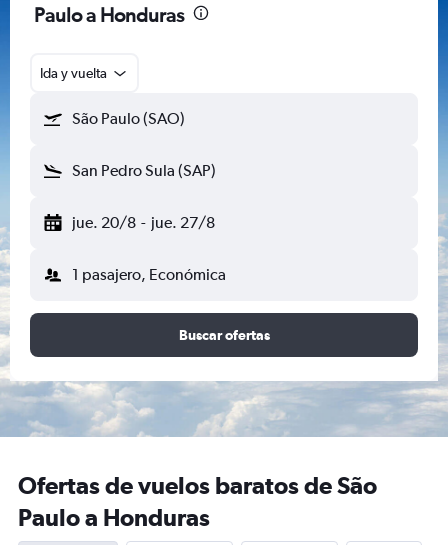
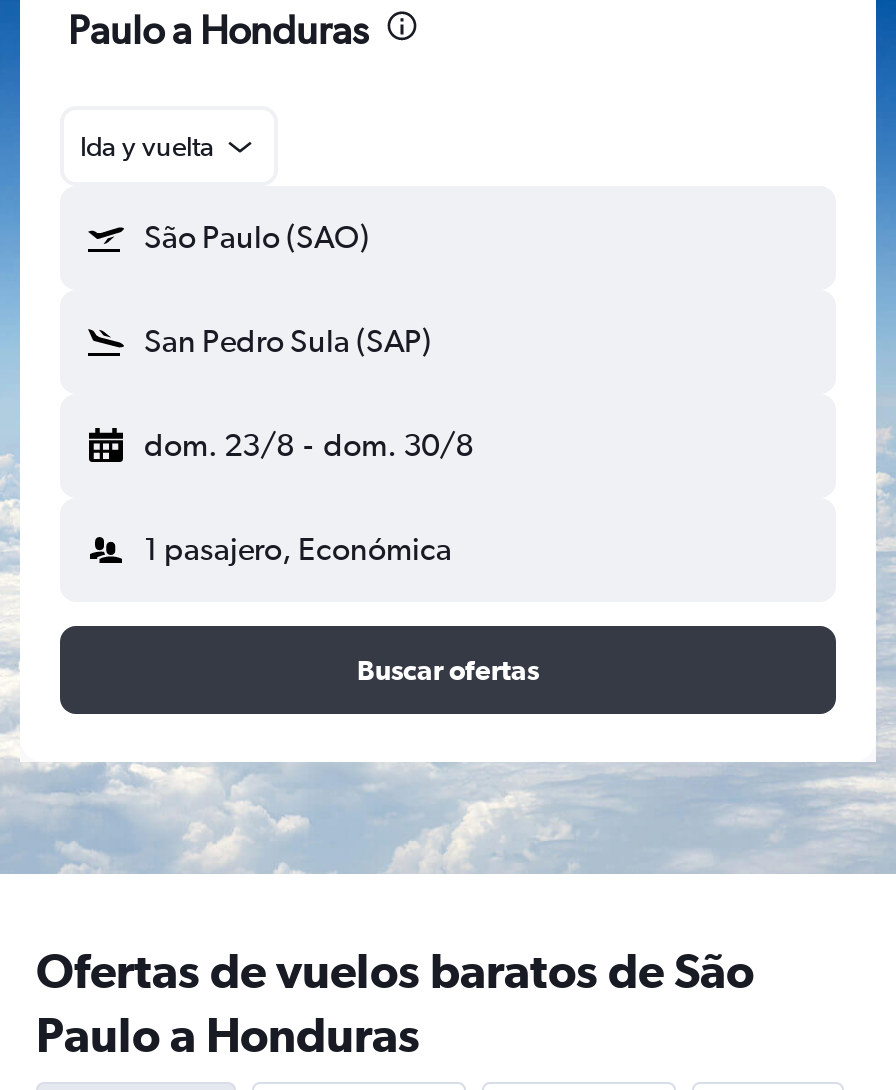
[72,213,215,232] jue. 20/8 - jue. 27/8 -> [144,426,473,464] dom. 23/8 - dom. 30/8

